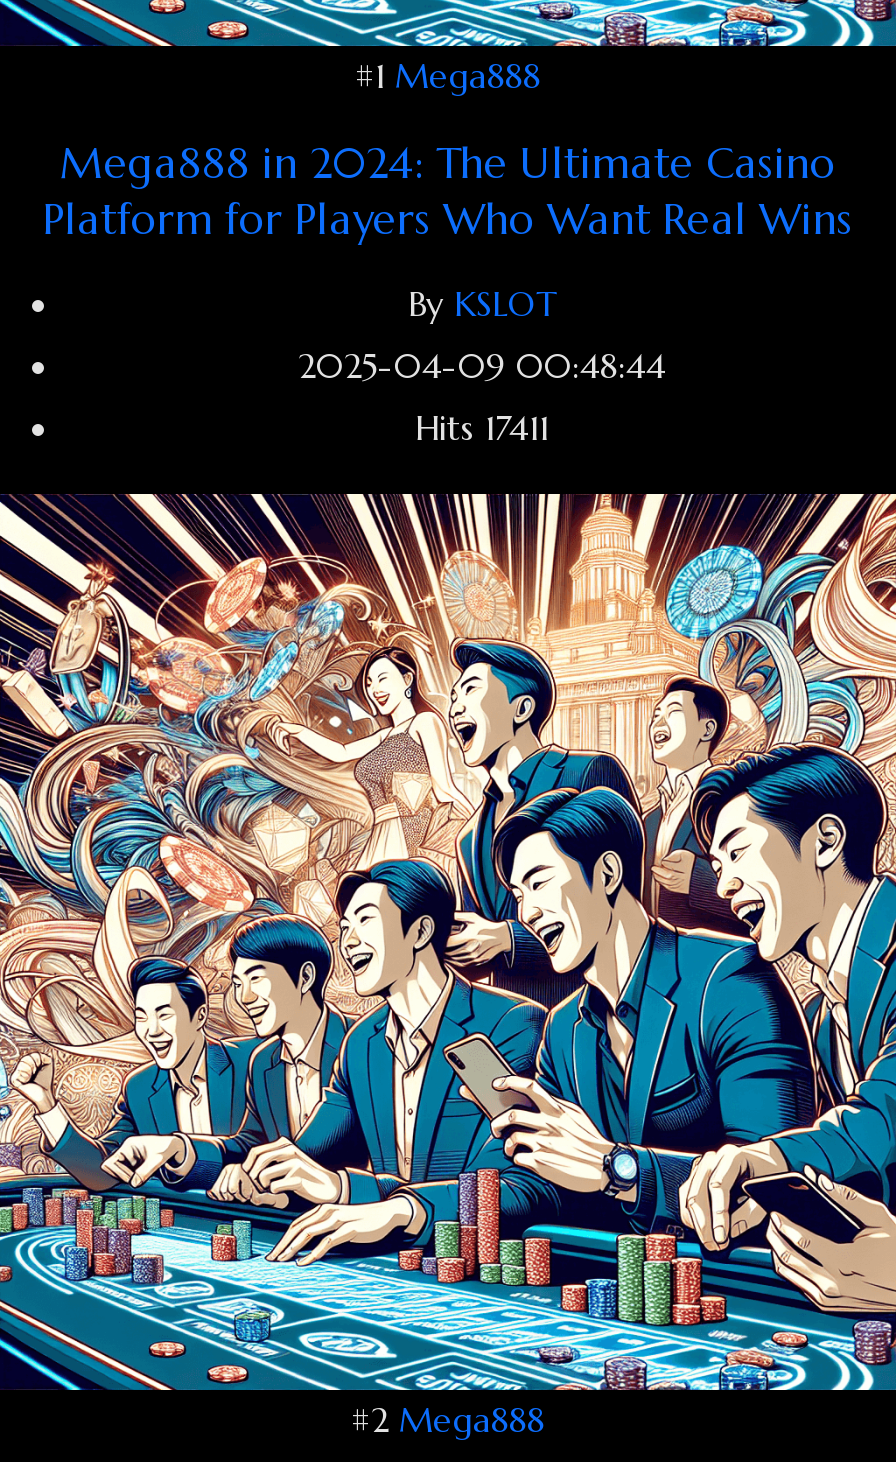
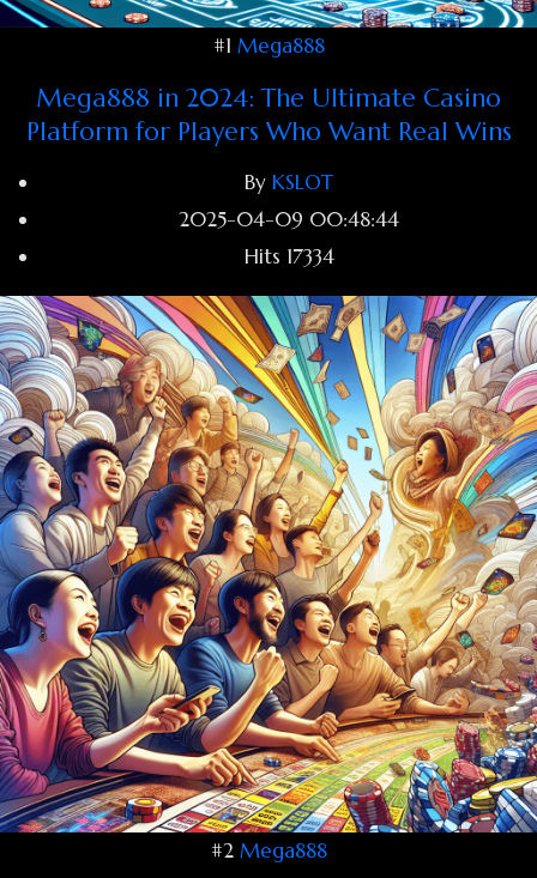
[415,406,549,450] Hits 17411 -> [244,243,334,270] Hits 17334
[6,492,890,1392] [image] -> [4,295,533,834] [image]

